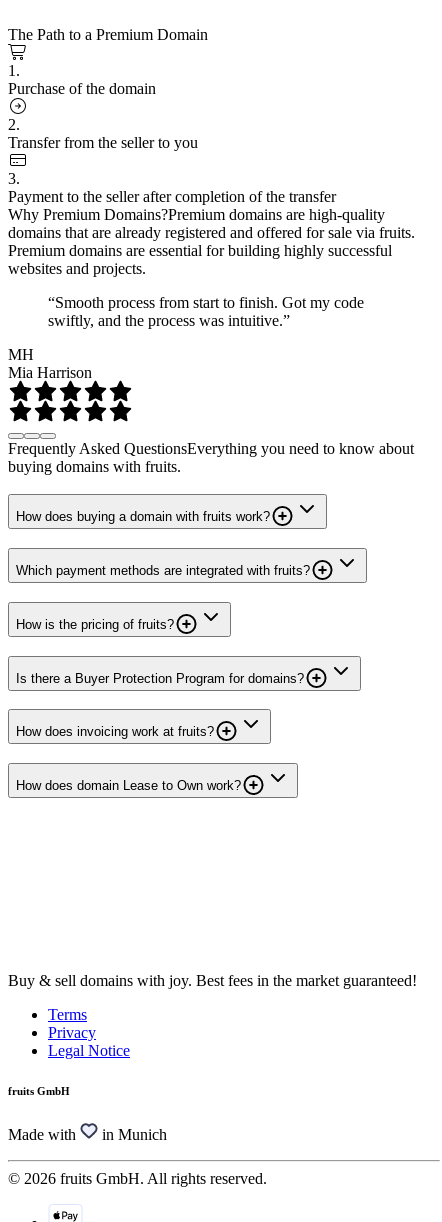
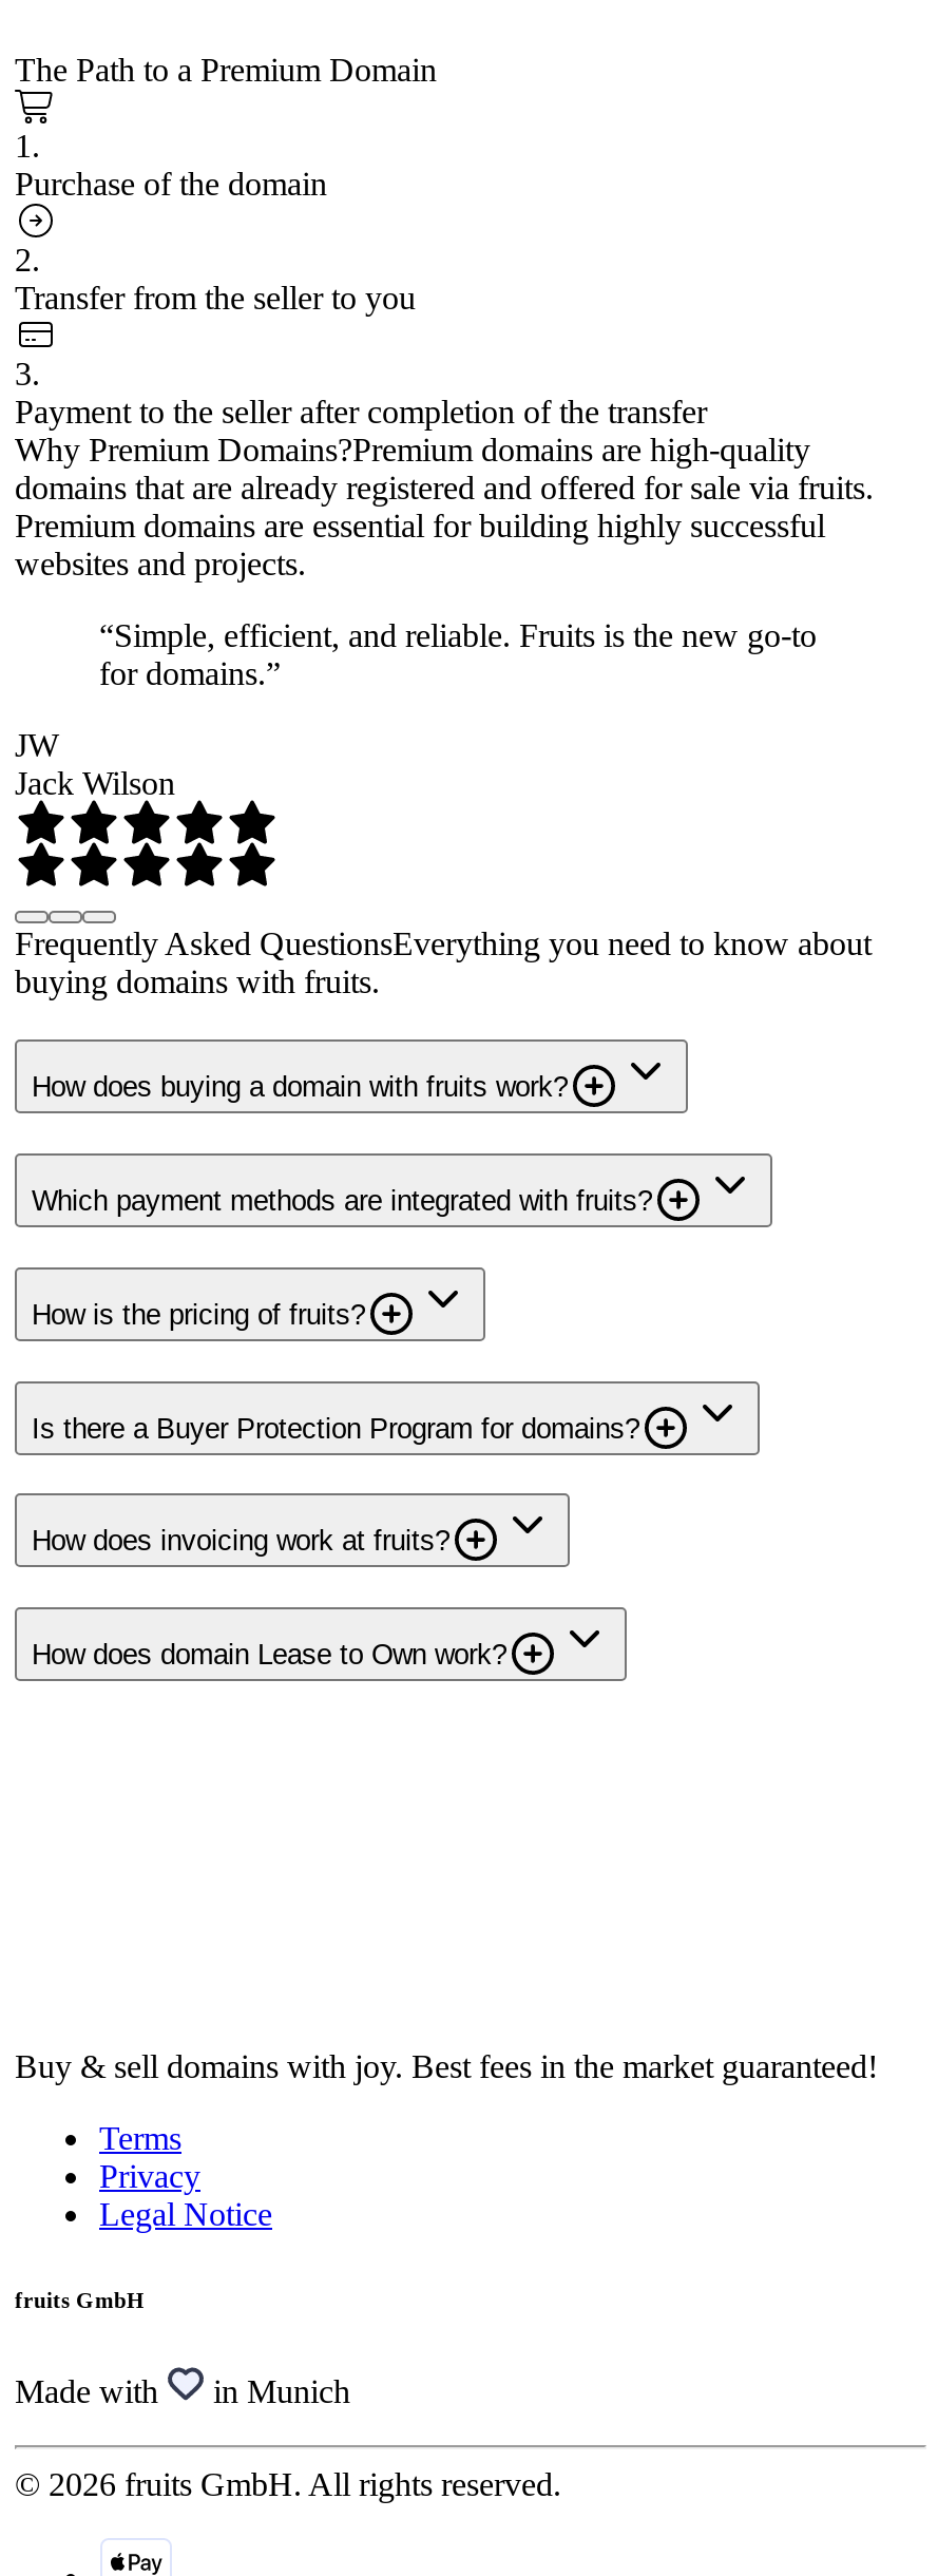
[48,294,364,329] “Smooth process from start to finish. Got my code | swiftly, and the process was intuitive.” -> [99,617,817,690] “Simple, efficient, and reliable. Fruits is the new go-to | for domains.”
[8,346,92,381] MH | Mia Harrison -> [15,726,175,800] JW | Jack Wilson

